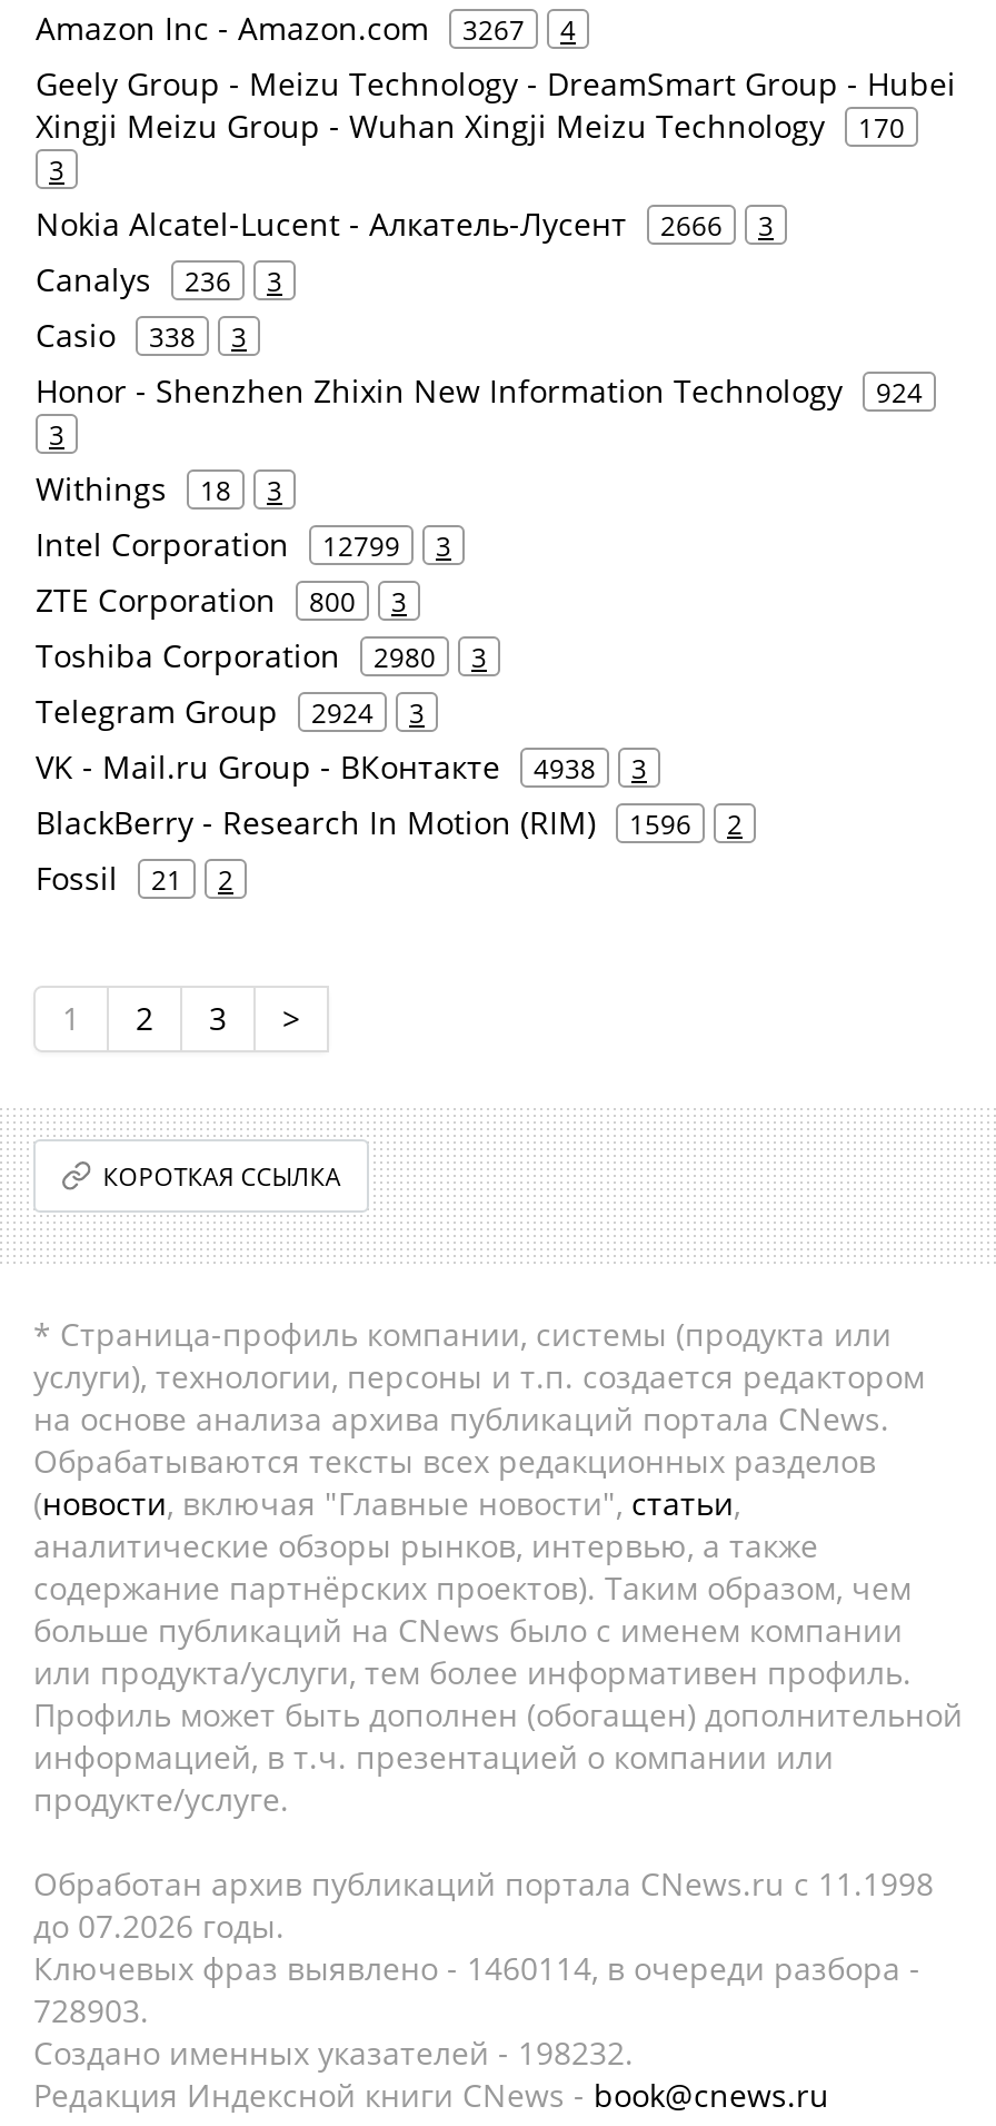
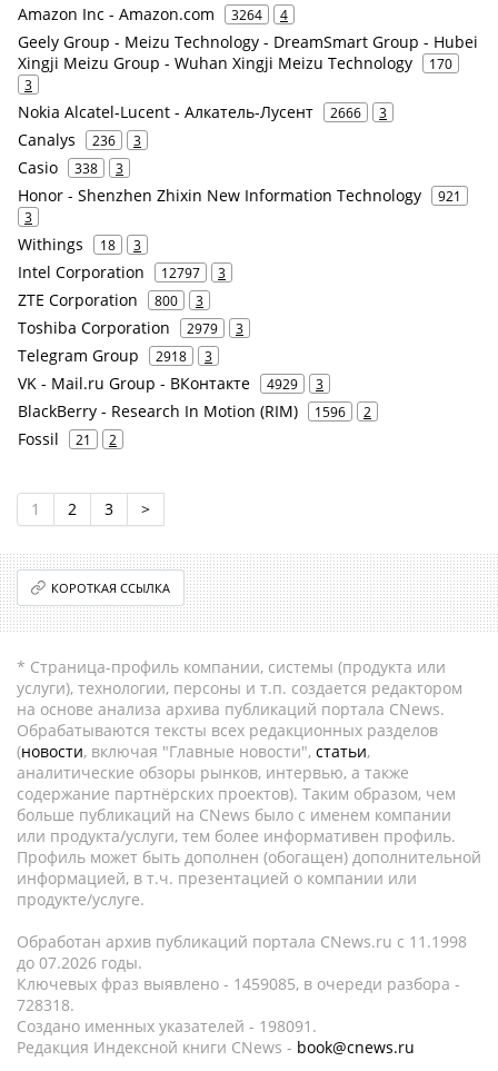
[36,6,576,49] Amazon Inc - Amazon.com 3267 4 -> [18,3,288,24] Amazon Inc - Amazon.com 3264 4
[36,369,923,411] Honor - Shenzhen Zhixin New Information Technology 924 -> [18,185,461,206] Honor - Shenzhen Zhixin New Information Technology 921
[36,523,451,565] Intel Corporation 12799 3 -> [18,261,226,282] Intel Corporation 12797 3
[36,634,487,676] Toshiba Corporation 2980 3 -> [18,317,243,338] Toshiba Corporation 2979 3
[36,690,425,732] Telegram Group 2924 3 -> [18,345,212,366] Telegram Group 2918 3
[36,745,647,787] VK - Mail.ru Group - ВКонтакте 4938 3 -> [18,372,323,394] VK - Mail.ru Group - ВКонтакте 4929 3
[33,1947,920,1989] Ключевых фраз выявлено - 1460114, в очереди разбора - -> [17,973,460,994] Ключевых фраз выявлено - 1459085, в очереди разбора -
[33,1989,149,2031] 728903. -> [17,994,74,1015] 728318.
[33,2031,634,2073] Создано именных указателей - 198232. -> [17,1015,317,1036] Создано именных указателей - 198091.

